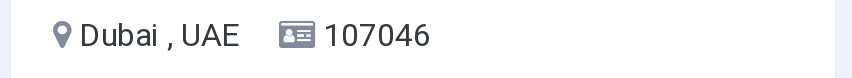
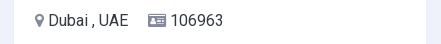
[323,16,431,54] 107046 -> [170,11,224,30] 106963

